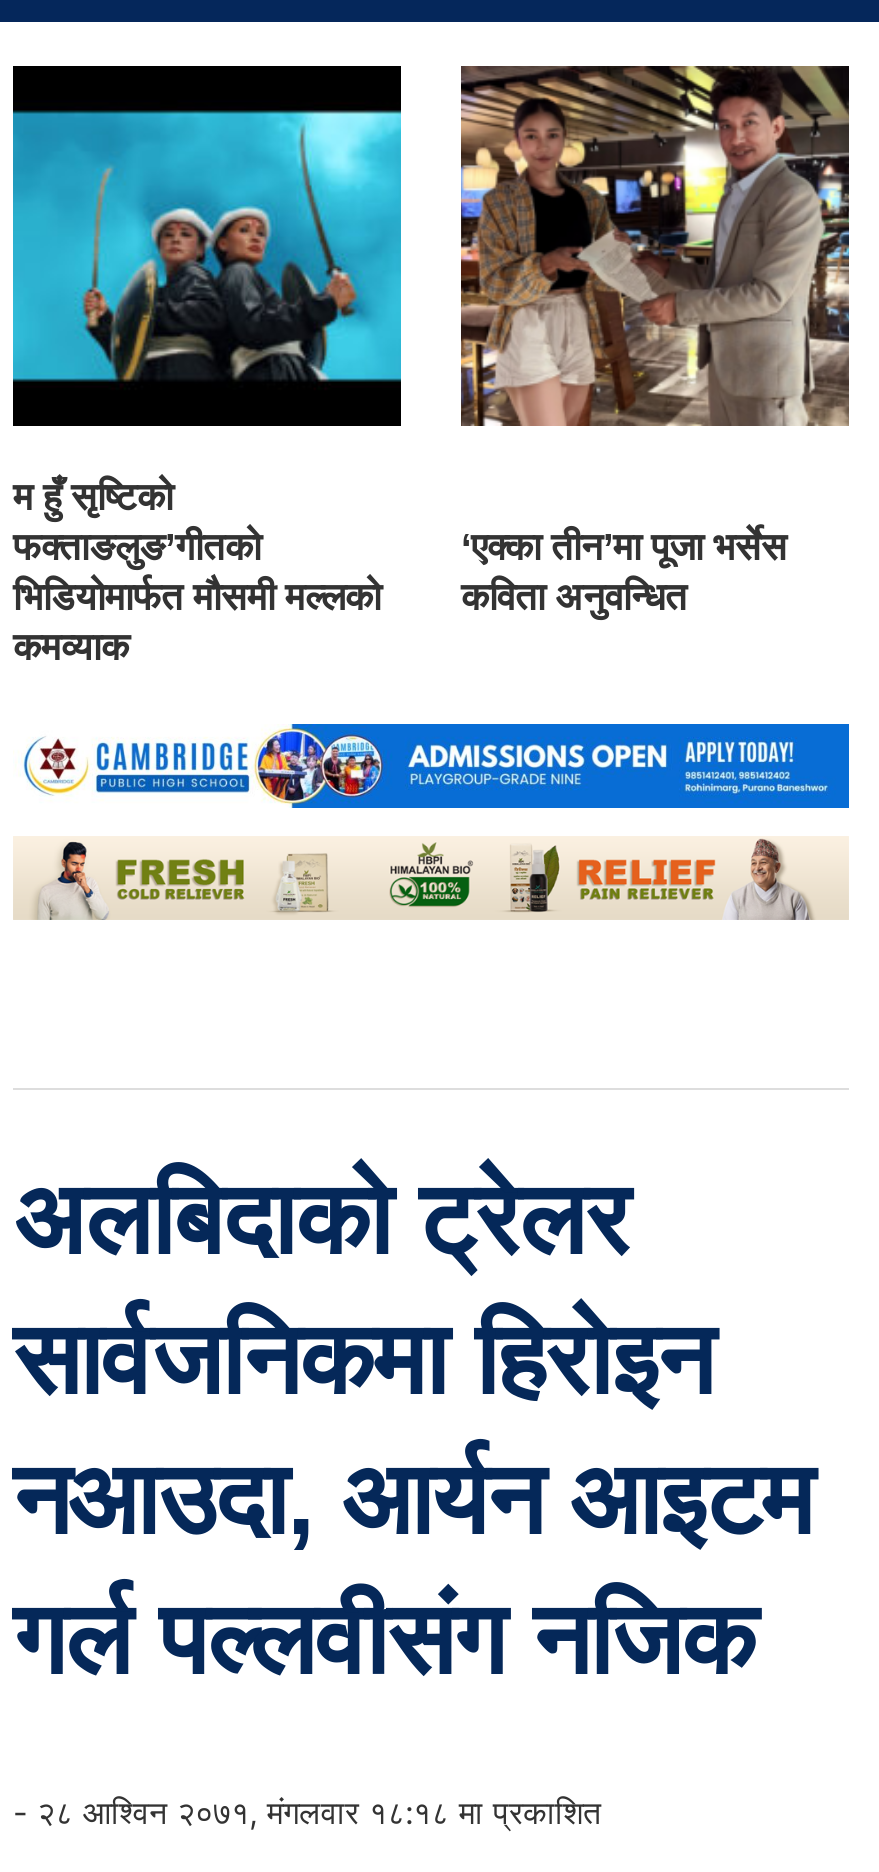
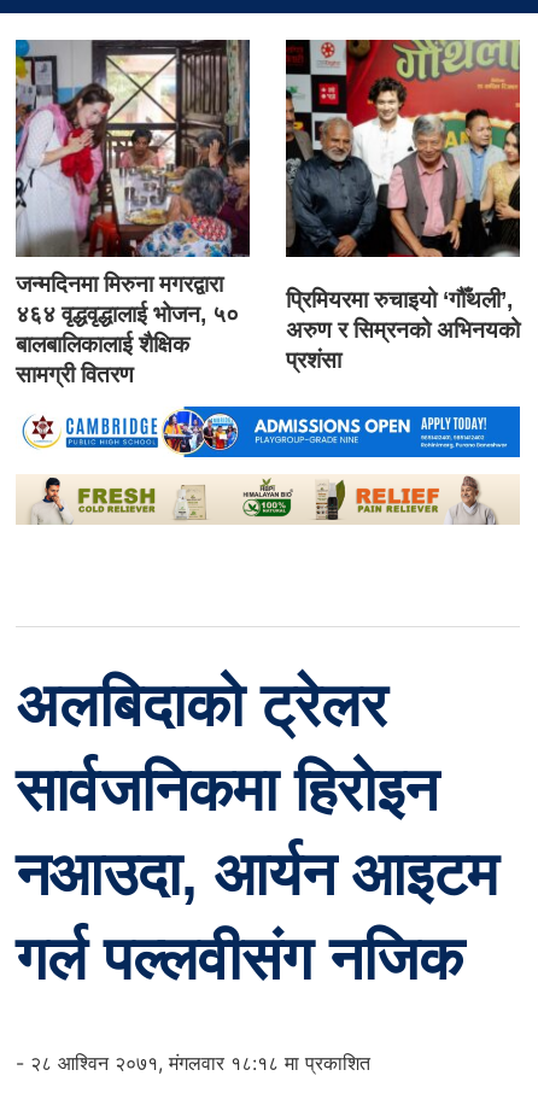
[11,64,403,668] [image] | म हुँ सृष्टिको | फक्ताङलुङ’गीतको | भिडियोमार्फत मौसमी मल्लको | कमव्याक -> [14,39,251,388] [image] | जन्मदिनमा मिरुना मगरद्वारा | ४६४ वृद्धवृद्धालाई भोजन, ५० | बालबालिकालाई शैक्षिक | सामग्री वितरण
[459,64,851,428] [image] -> [285,39,521,258] [image]
[461,526,787,618] ‘एक्का तीन’मा पूजा भर्सेस | कविता अनुवन्धित -> [286,287,520,373] प्रिमियरमा रुचाइयो ‘गौँथली’, | अरुण र सिम्रनको अभिनयको | प्रशंसा

